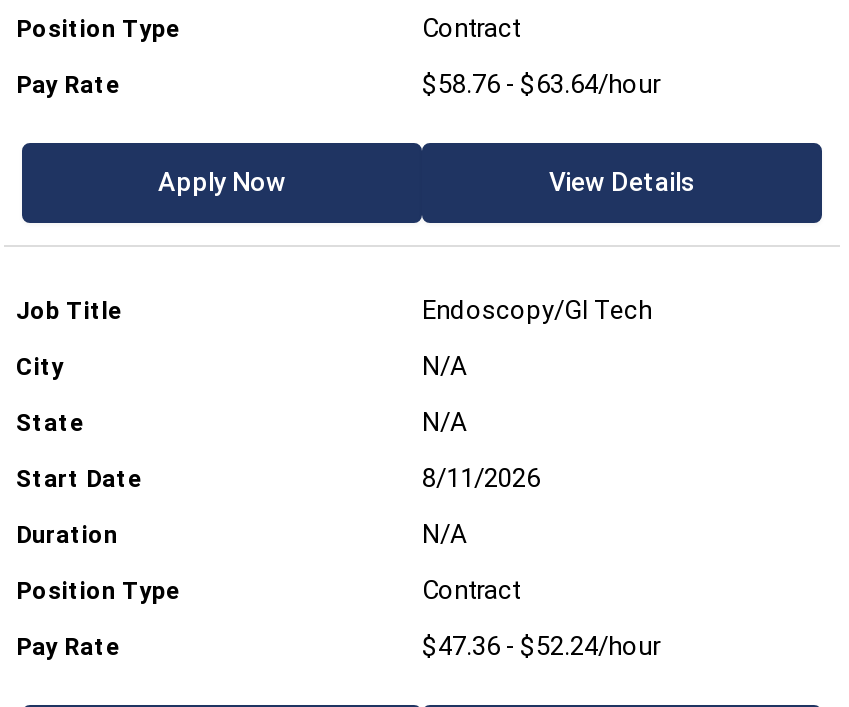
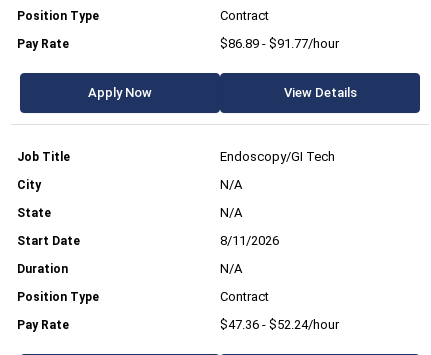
[422,68,660,98] $58.76 - $63.64/hour -> [220,36,339,51] $86.89 - $91.77/hour

